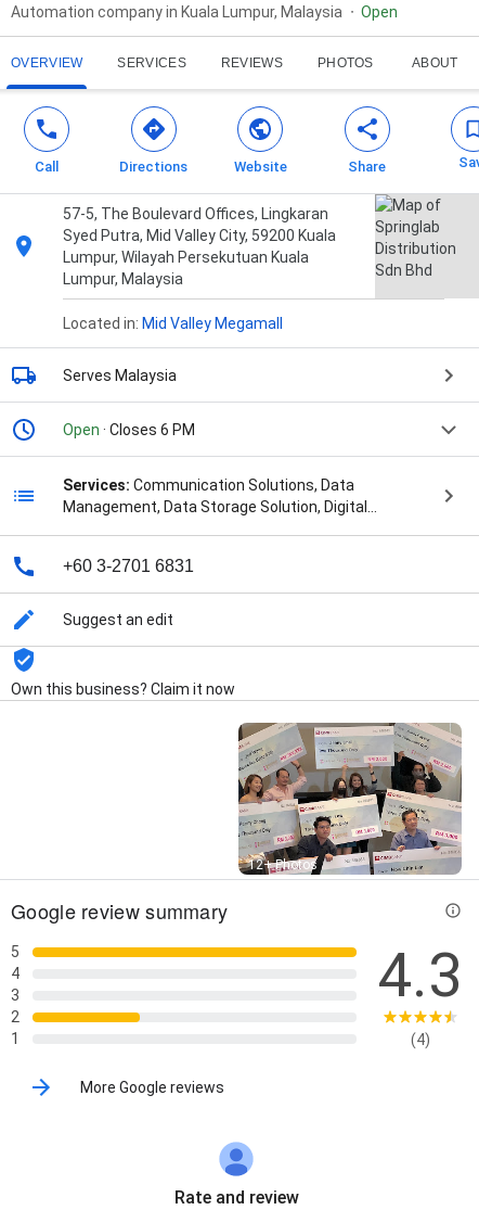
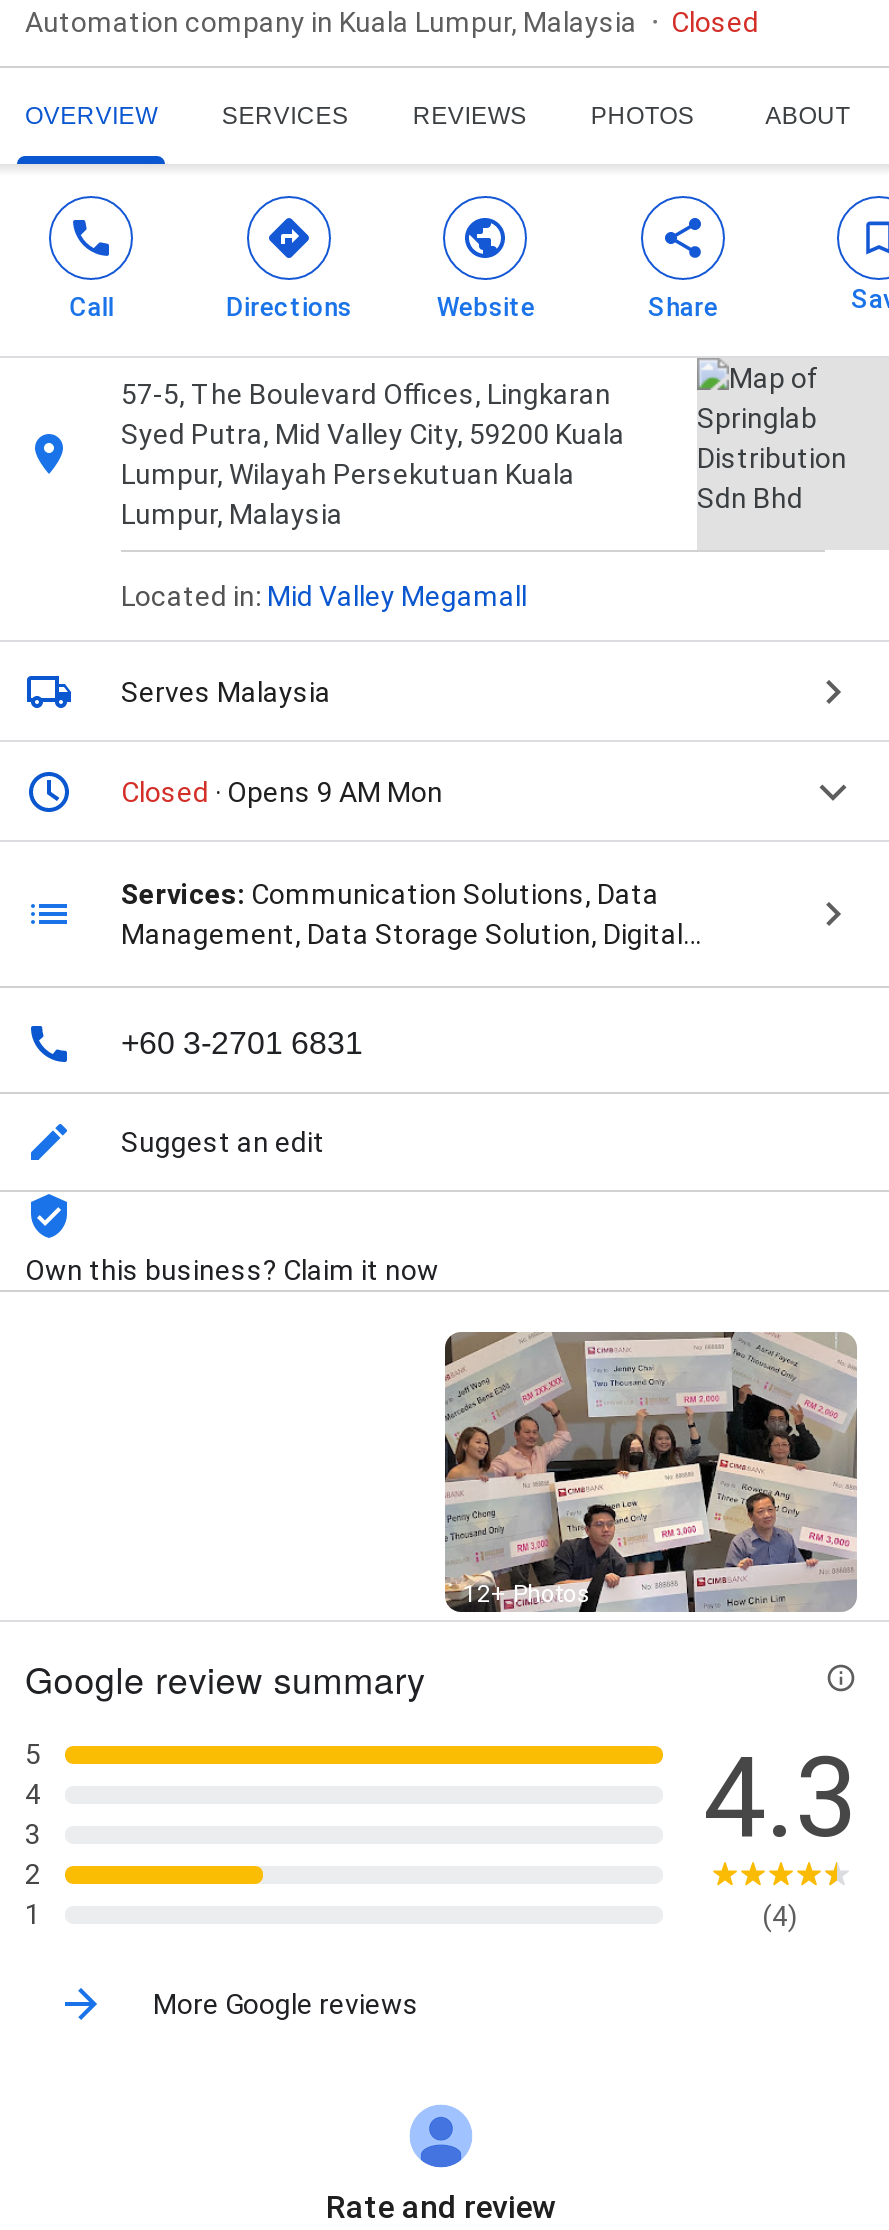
[361,3,398,21] Open -> [671,6,759,38] Closed
[63,421,195,439] Open · Closes 6 PM -> [121,776,443,808] Closed · Opens 9 AM Mon

